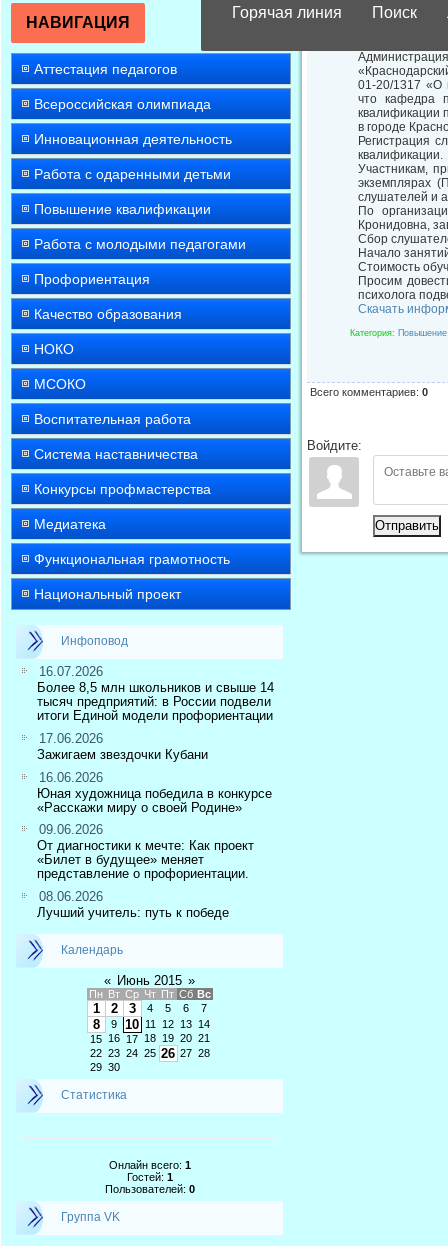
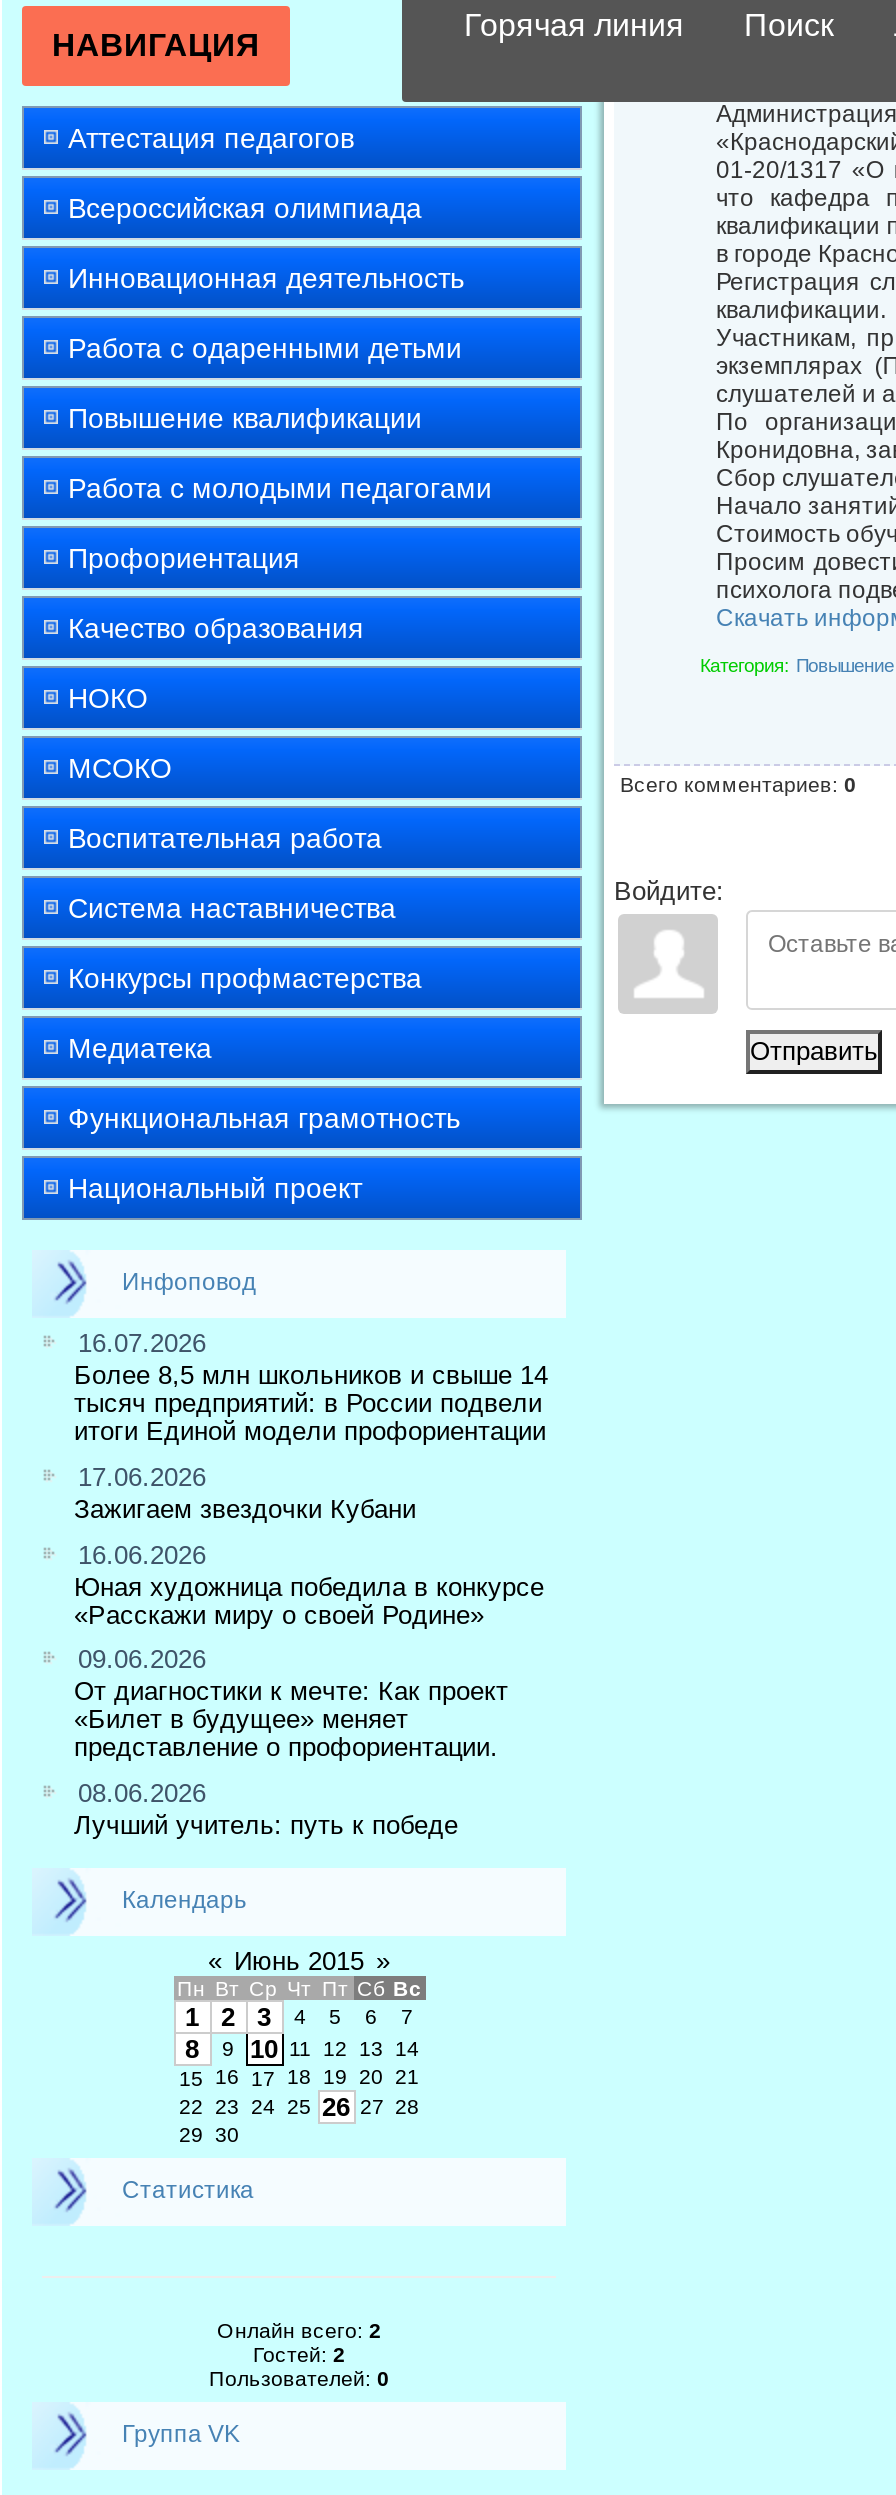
[108,1159,190,1171] Онлайн всего: 1 -> [217,2318,381,2342] Онлайн всего: 2
[126,1171,172,1183] Гостей: 1 -> [253,2342,345,2366] Гостей: 2

